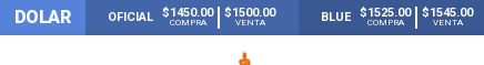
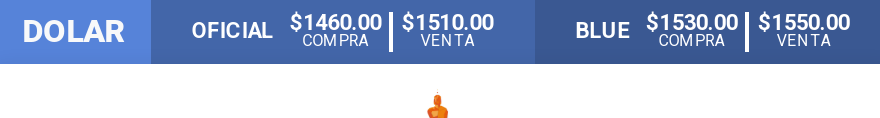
[162,5,213,19] $1450.00 -> [289,9,381,35] $1460.00
[224,5,276,19] $1500.00 -> [401,9,493,35] $1510.00
[360,5,411,19] $1525.00 -> [646,9,738,35] $1530.00
[422,5,473,19] $1545.00 -> [758,9,850,35] $1550.00

